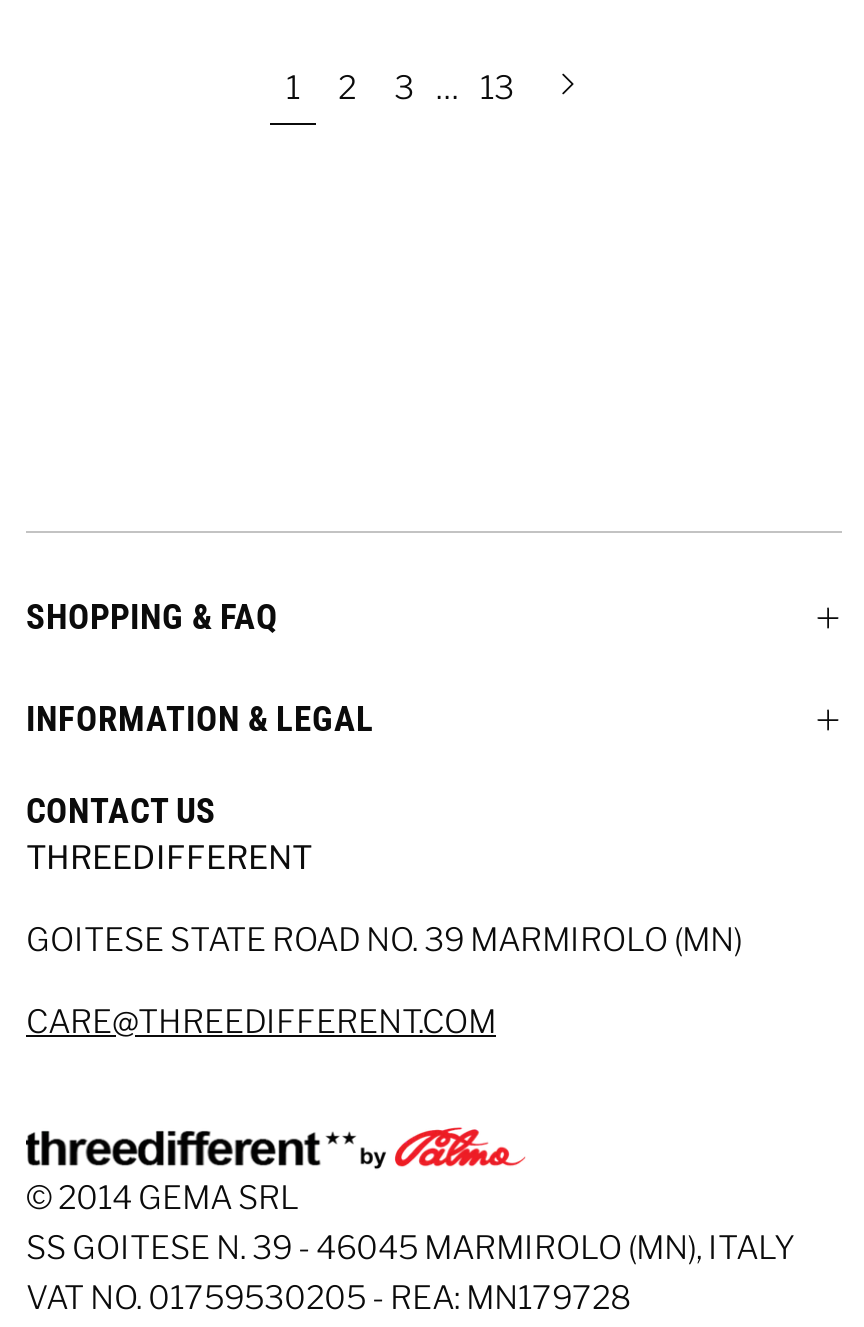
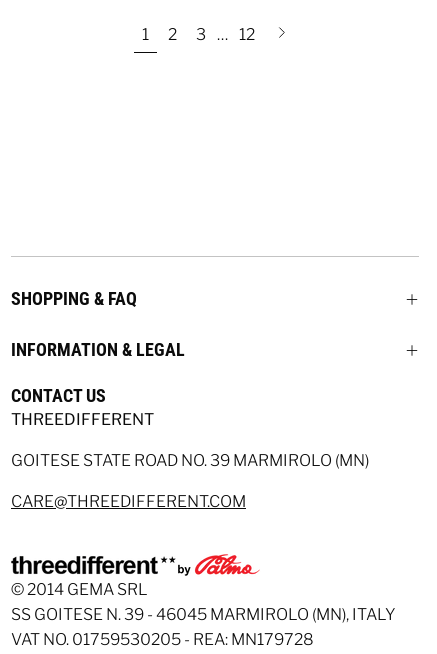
[394,69,514,107] 3 … 13 -> [195,25,254,44] 3 … 12

